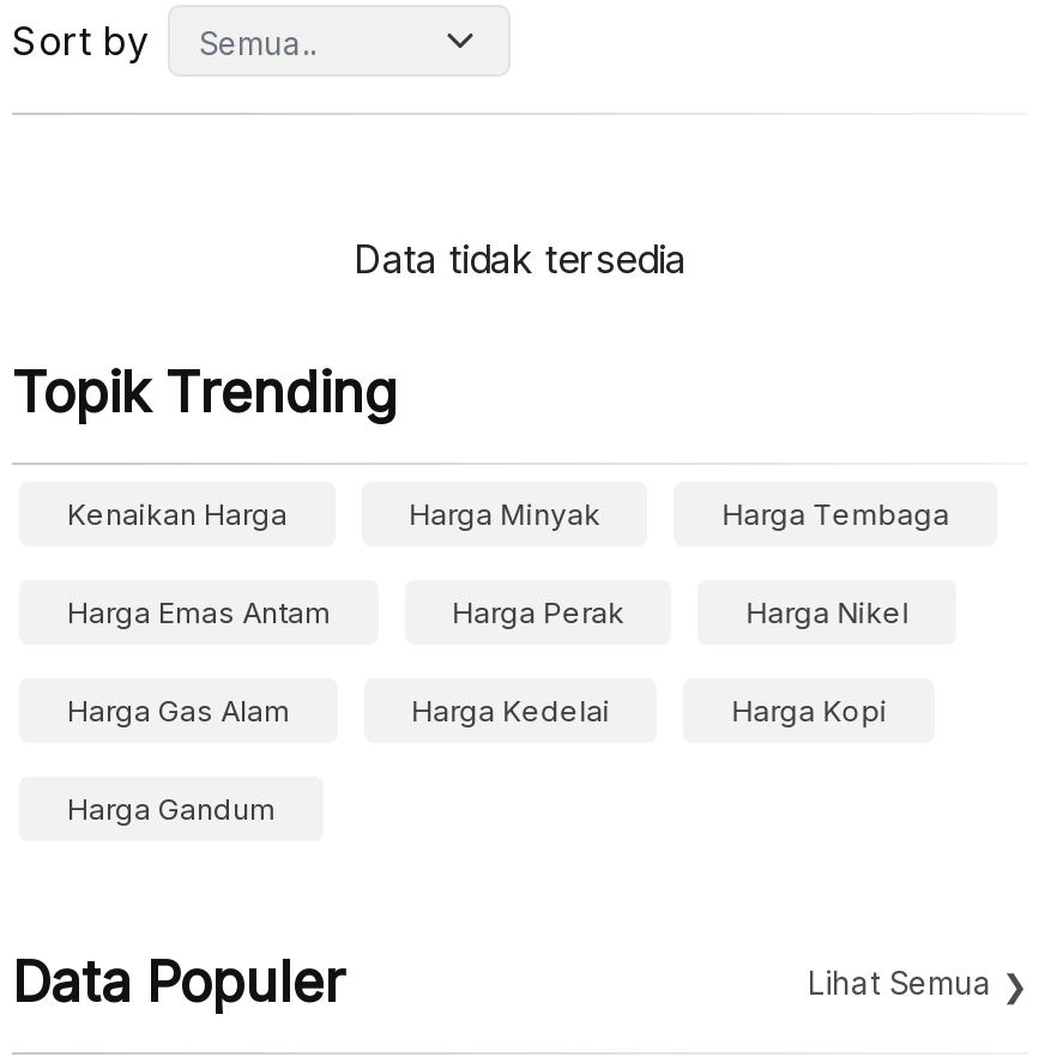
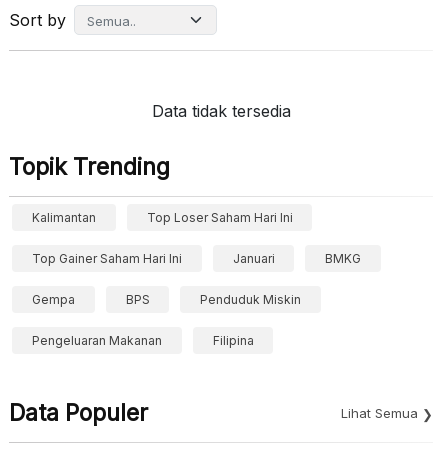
[67,496,950,532] Kenaikan Harga | Harga Minyak | Harga Tembaga -> [32,210,293,225] Kalimantan | Top Loser Saham Hari Ini
[67,594,909,630] Harga Emas Antam | Harga Perak | Harga Nikel -> [32,251,361,266] Top Gainer Saham Hari Ini | Januari | BMKG
[67,693,887,729] Harga Gas Alam | Harga Kedelai | Harga Kopi -> [32,292,301,307] Gempa | BPS | Penduduk Miskin
[67,791,276,827] Harga Gandum -> [32,333,254,348] Pengeluaran Makanan | Filipina

